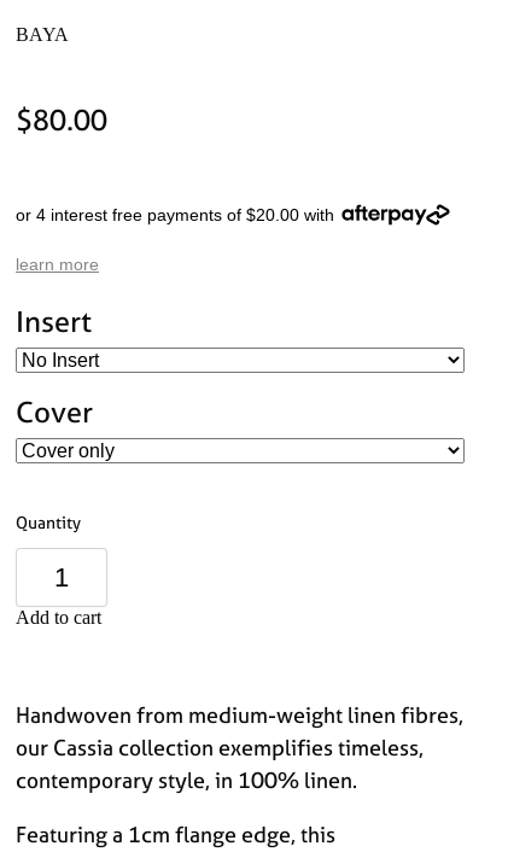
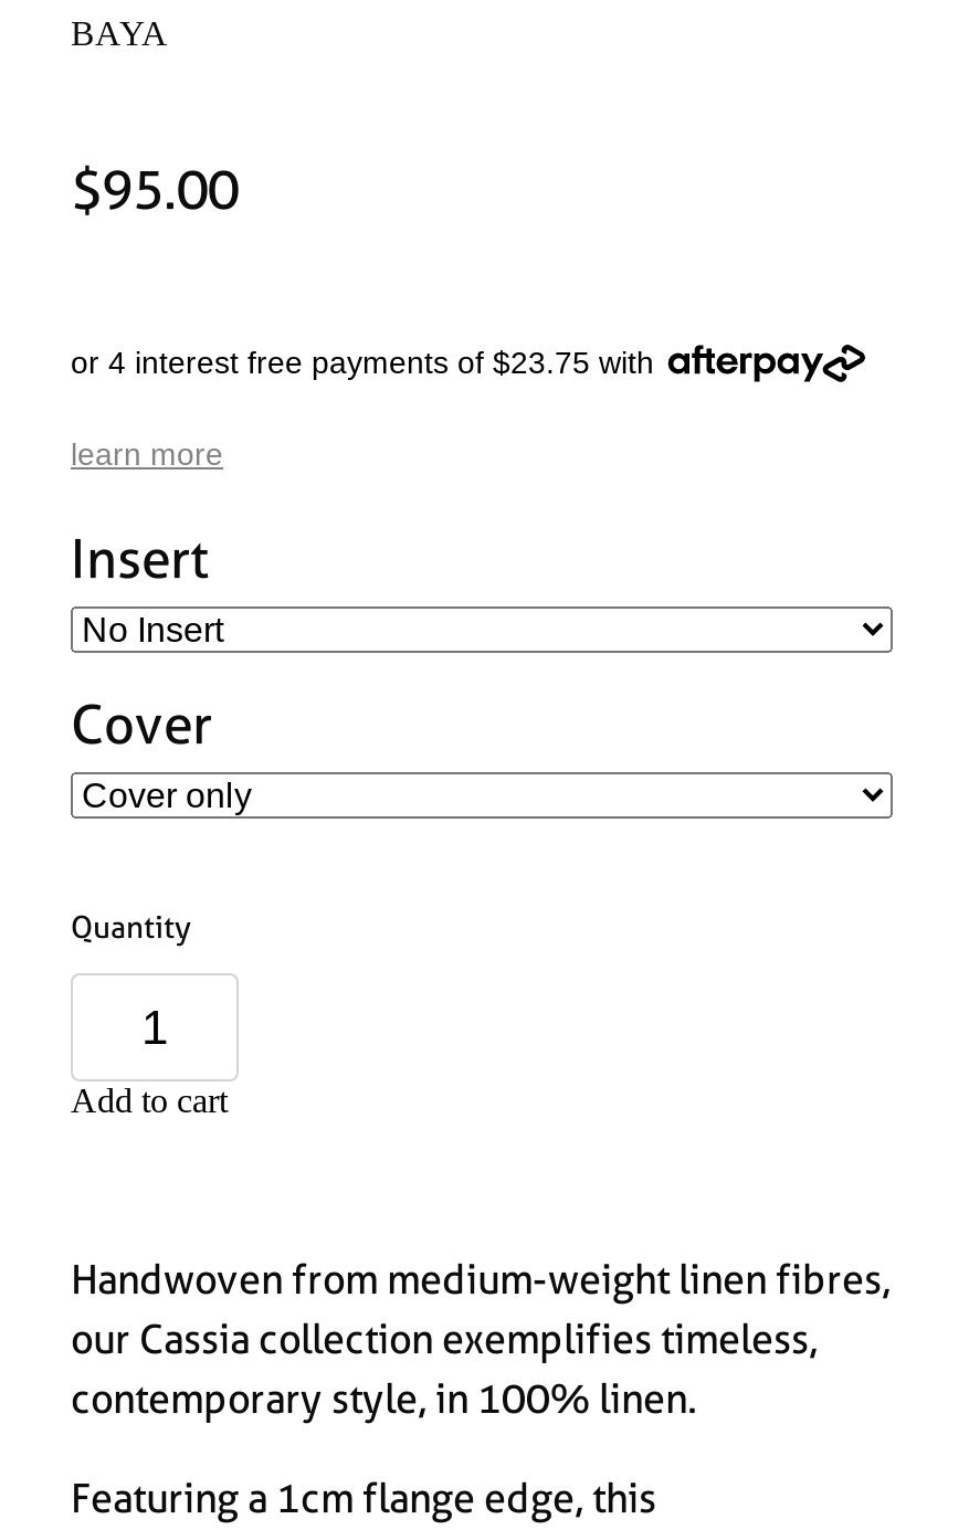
[16,102,107,138] $80.00 -> [71,156,239,222] $95.00
[16,205,334,224] or 4 interest free payments of $20.00 with -> [71,346,654,381] or 4 interest free payments of $23.75 with

